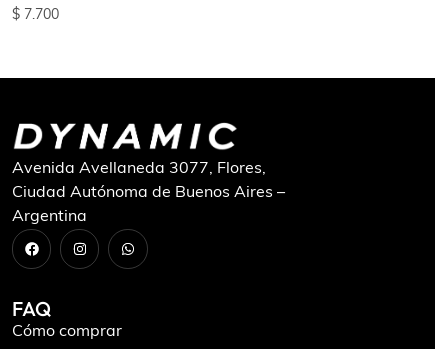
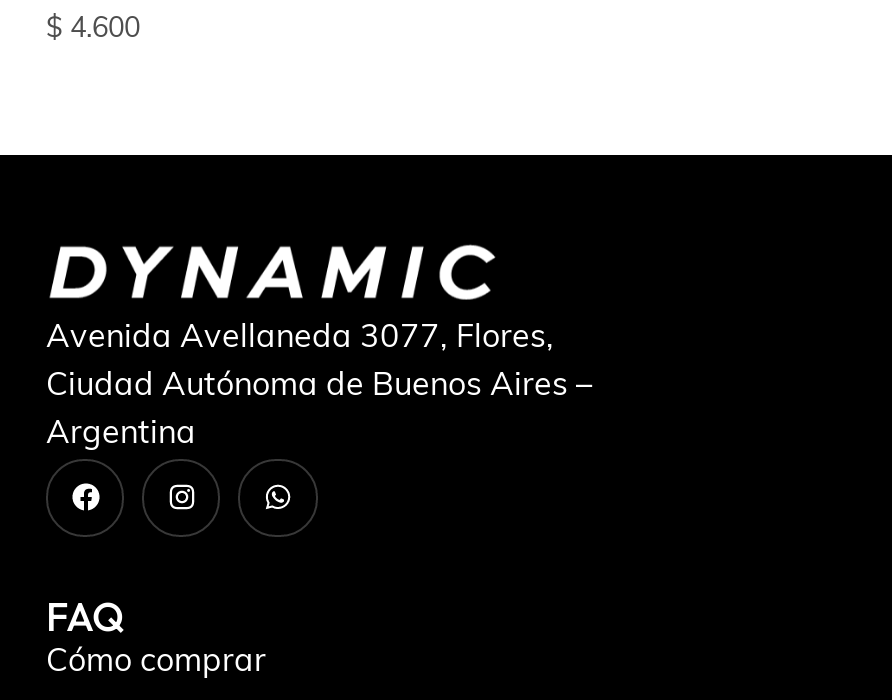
[12,8,59,23] $7.700 -> [46,16,140,46] $4.600

